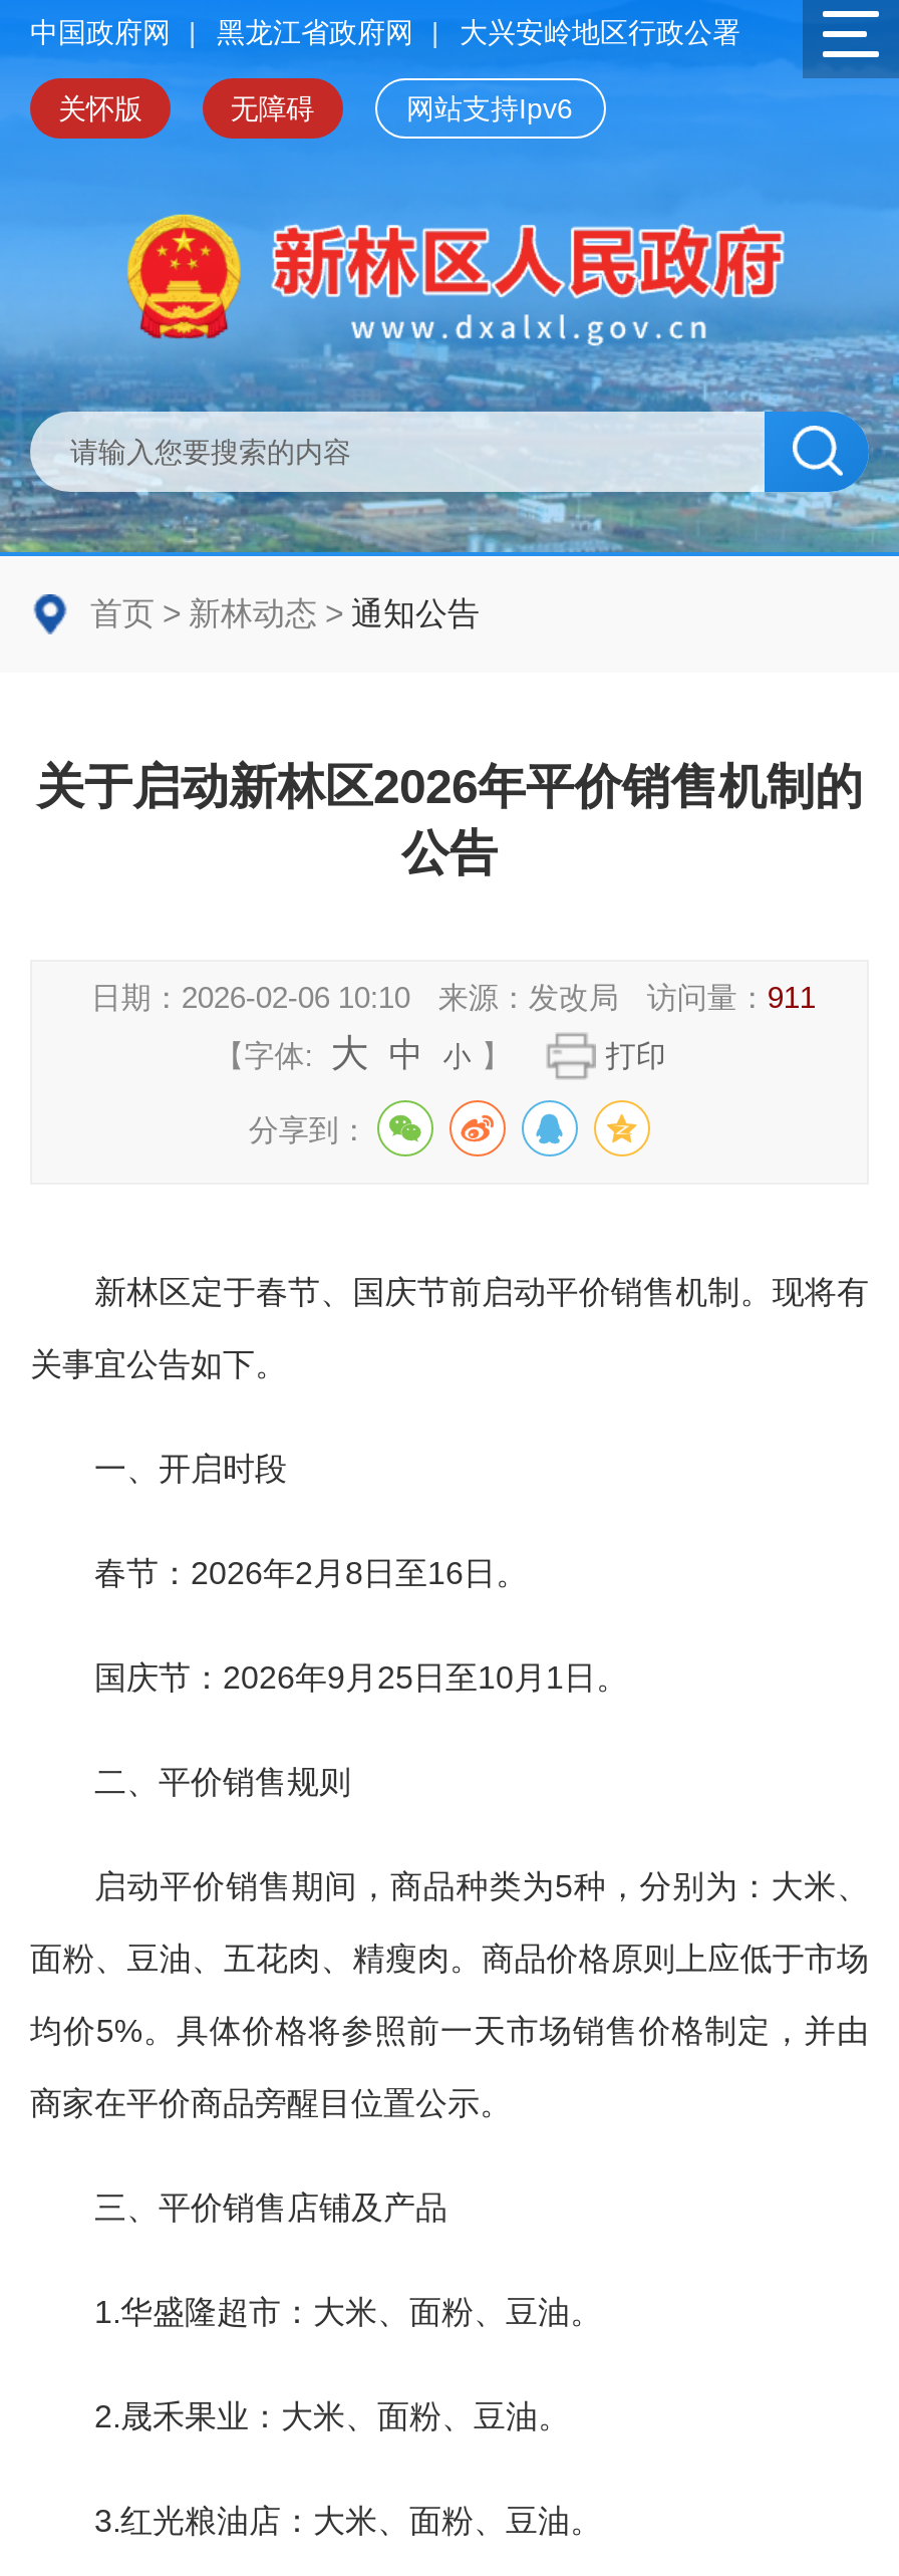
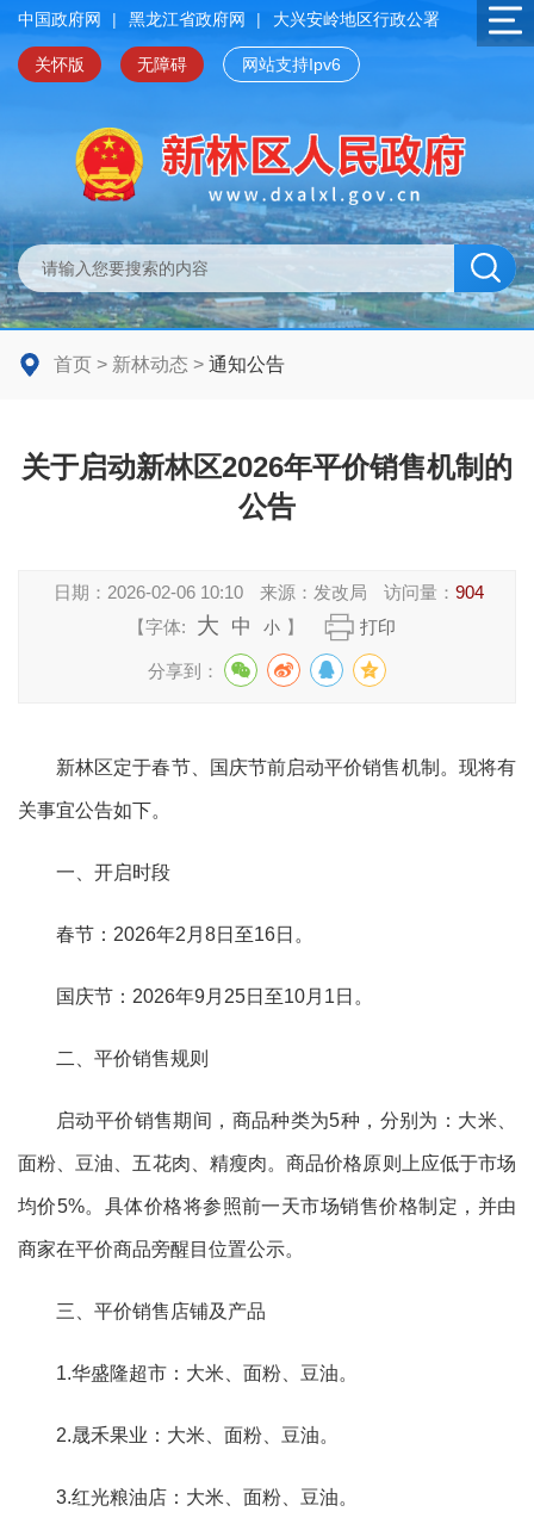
[91,980,816,1014] 日期：2026-02-06 10:10 来源：发改局 访问量：911 -> [54,582,484,602] 日期：2026-02-06 10:10 来源：发改局 访问量：904

